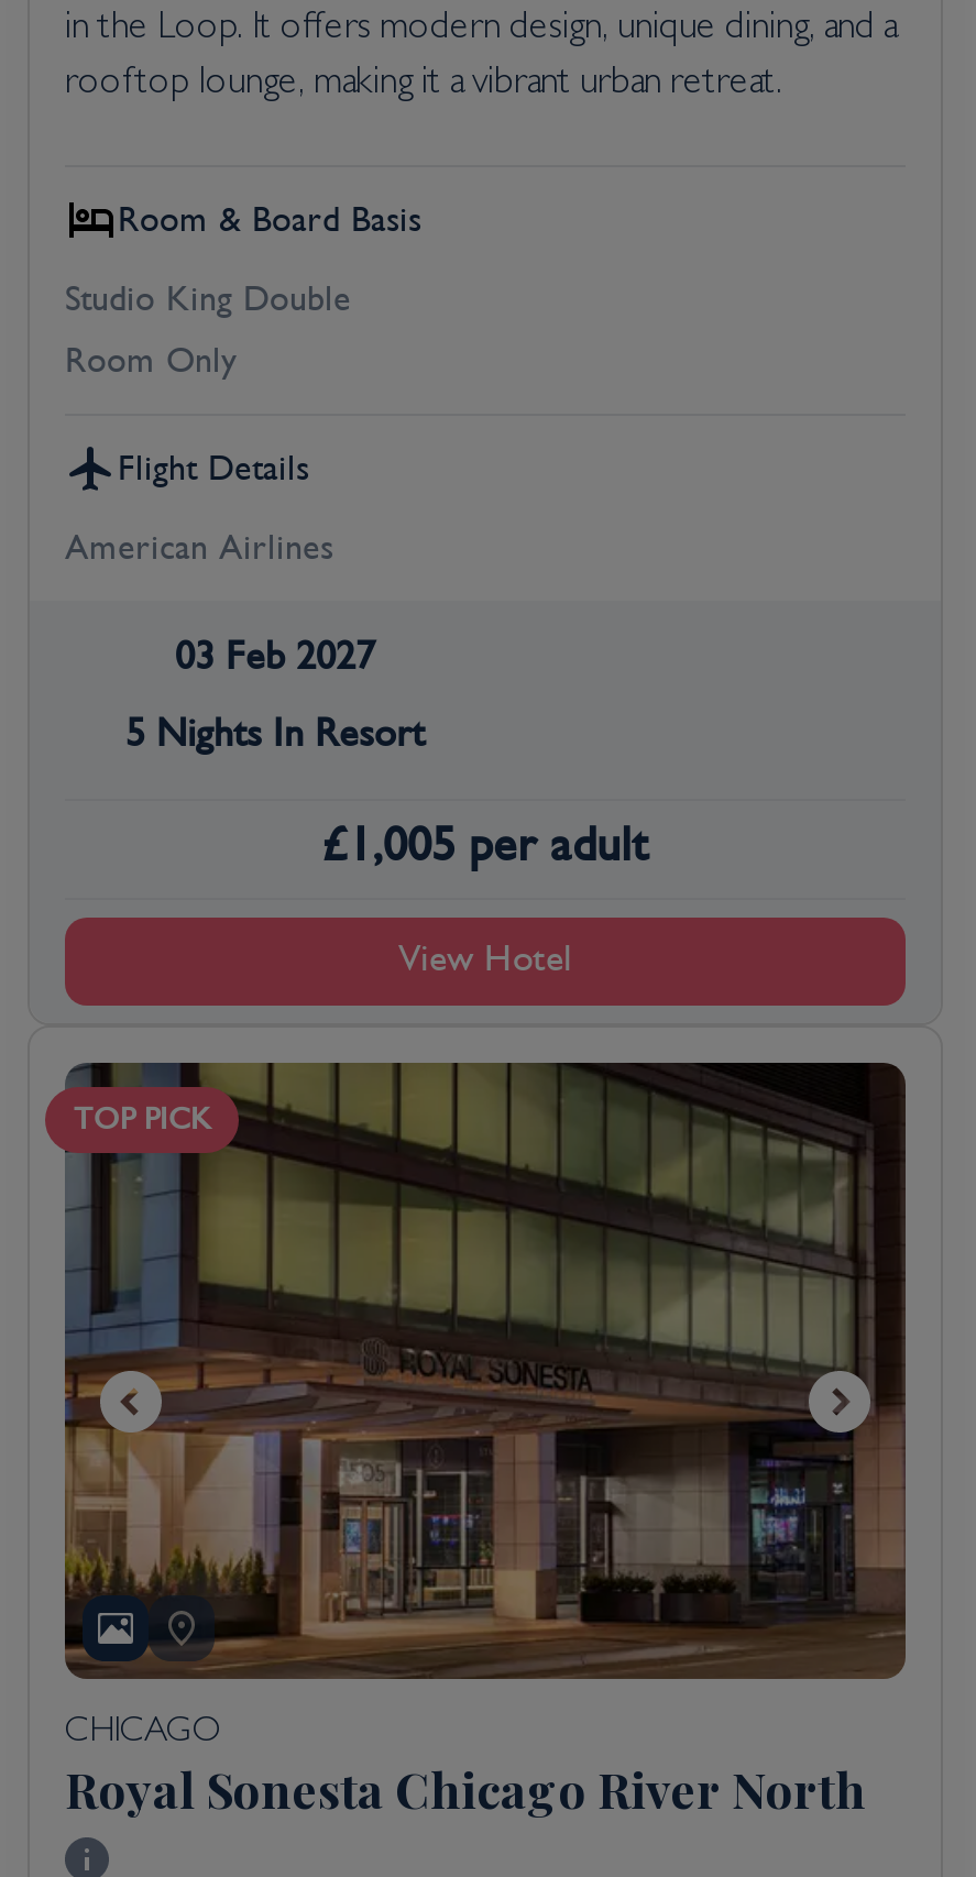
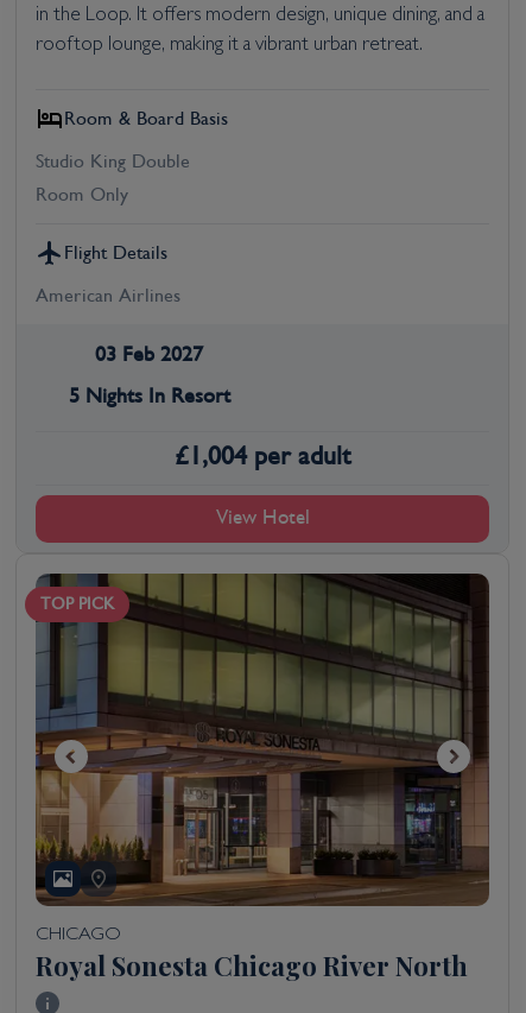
[321,818,649,871] £1,005 per adult -> [174,441,351,470] £1,004 per adult

